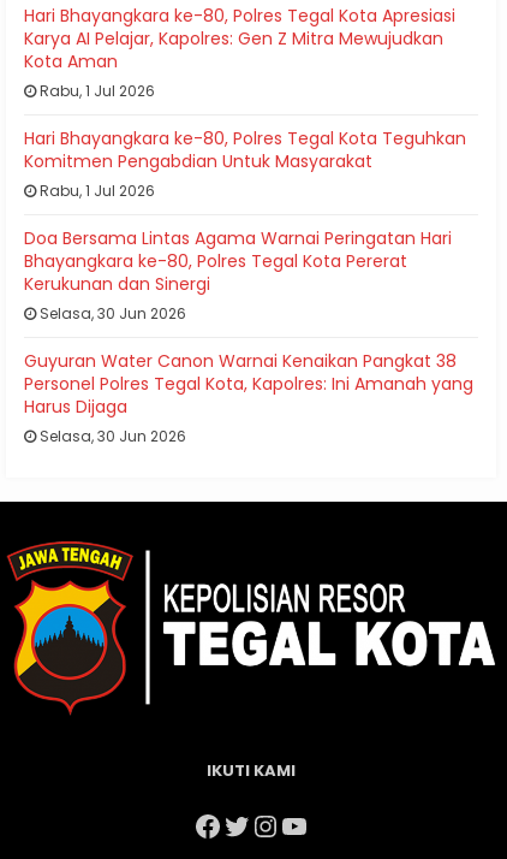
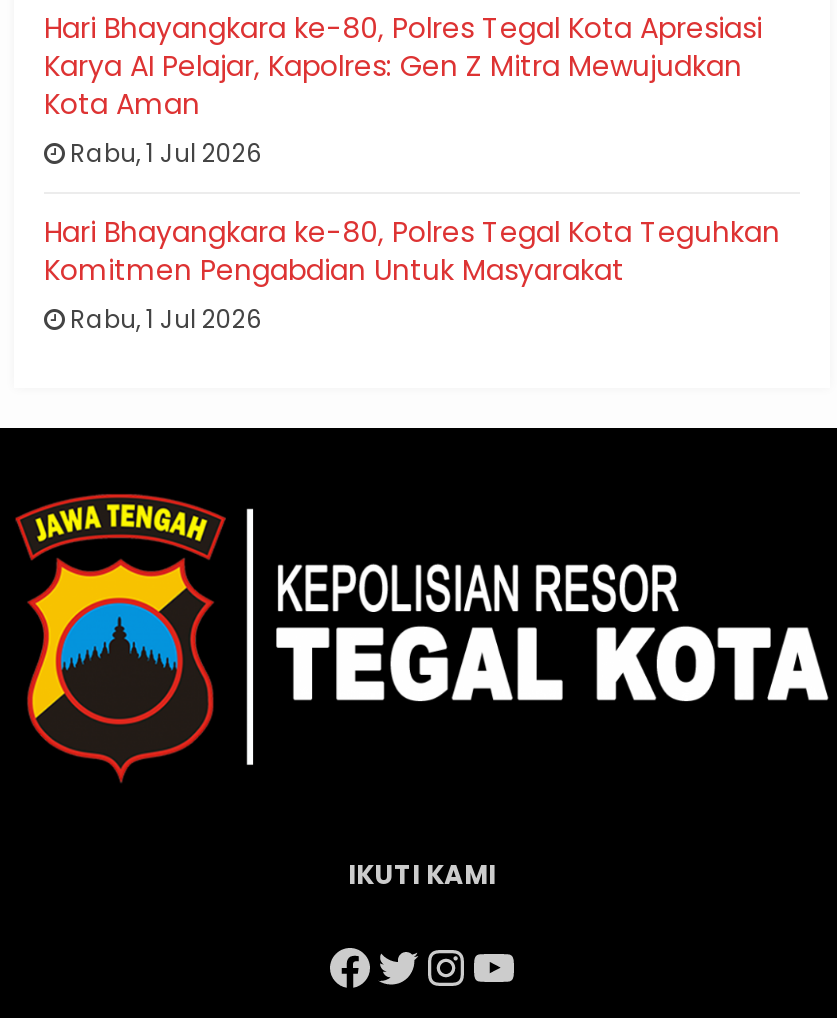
[24,227,473,447] Doa Bersama Lintas Agama Warnai Peringatan Hari | Bhayangkara ke-80, Polres Tegal Kota Pererat | Kerukunan dan Sinergi | Selasa, 30 Jun 2026 | Guyuran Water Canon Warnai Kenaikan Pangkat 38 | Personel Polres Tegal Kota, Kapolres: Ini Amanah yang | Harus Dijaga | Selasa, 30 Jun 2026 -> none

